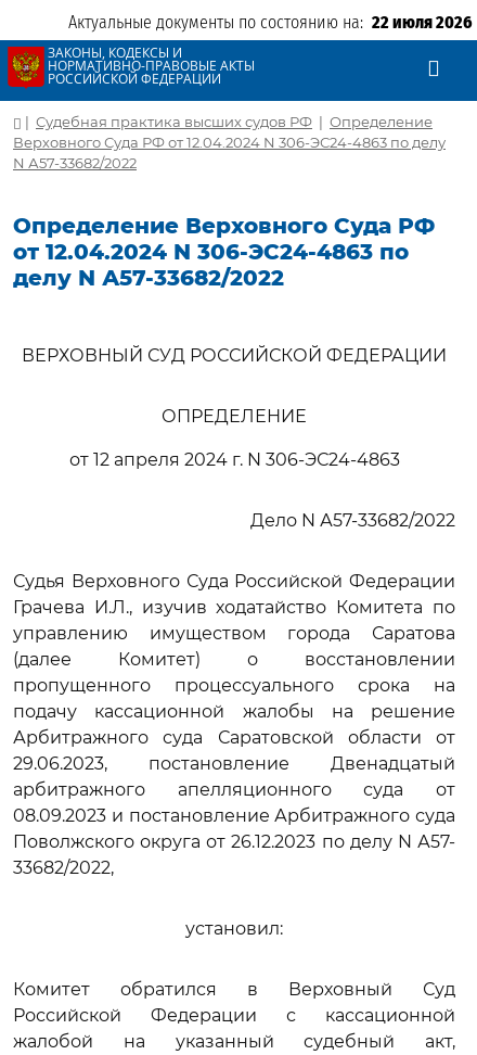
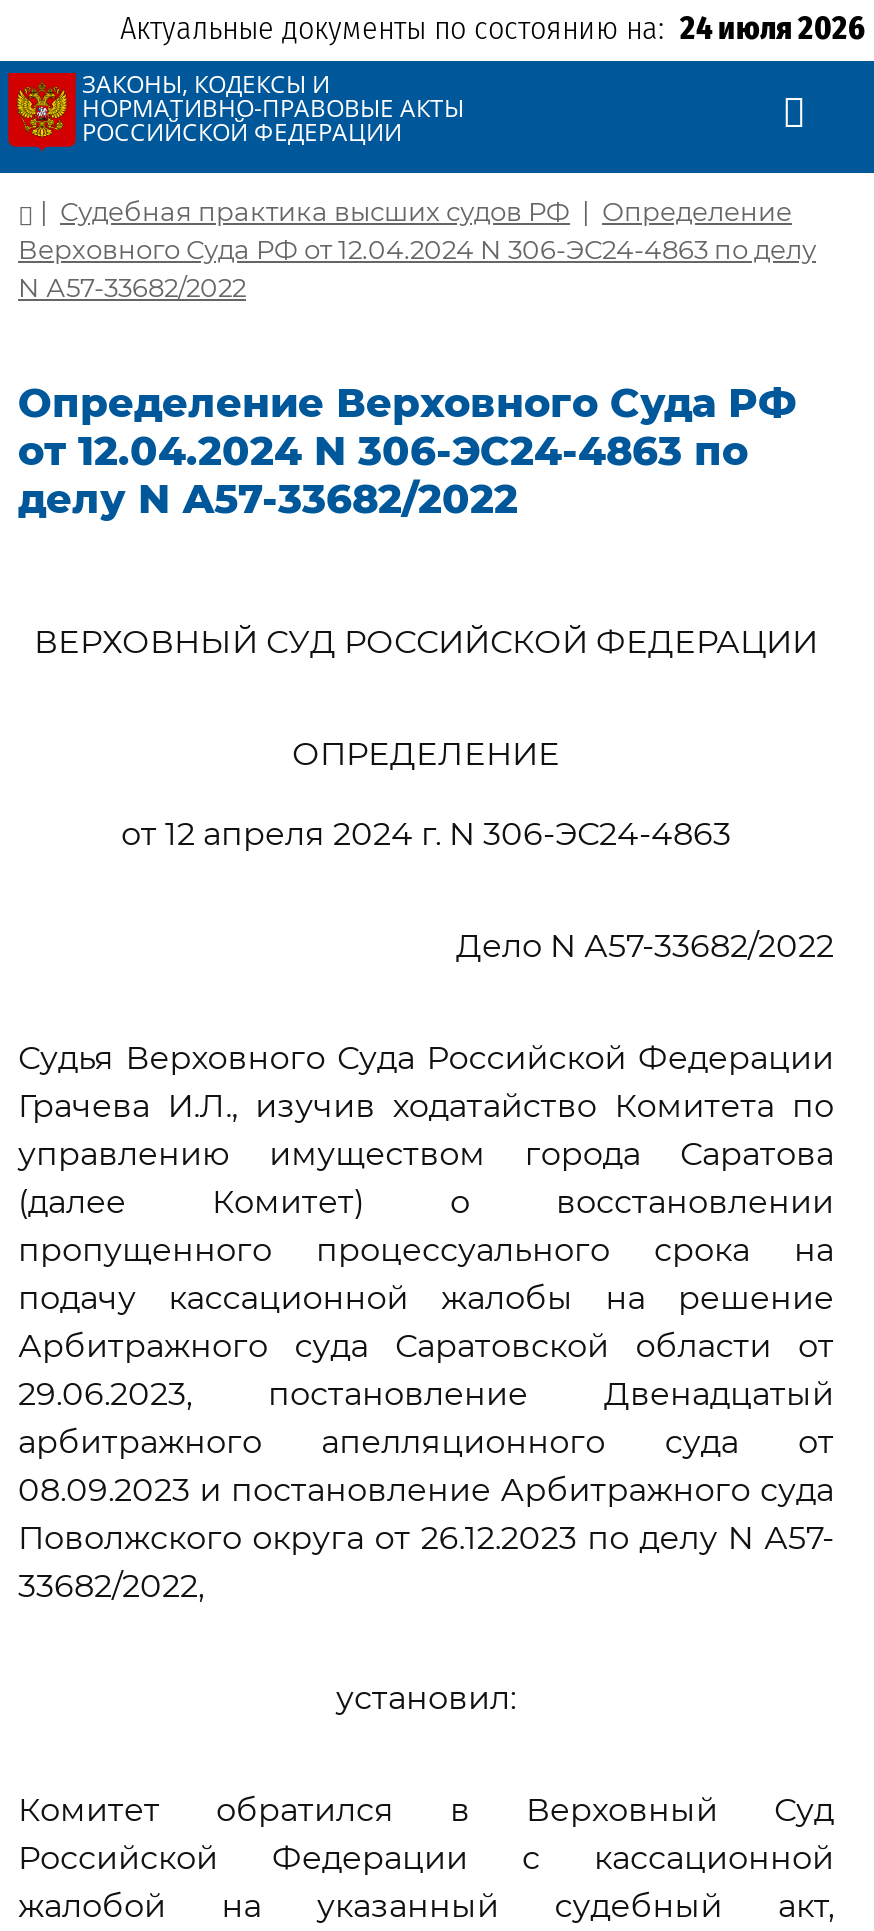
[68,12,473,33] Актуальные документы по состоянию на: 22 июля 2026 -> [120,9,866,47] Актуальные документы по состоянию на: 24 июля 2026

